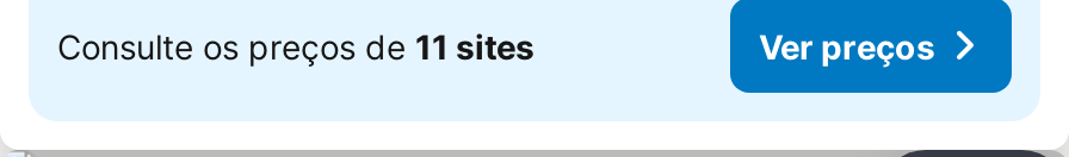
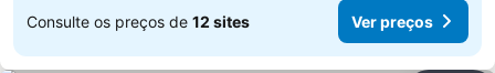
[57,25,534,65] Consulte os preços de 11 sites -> [27,12,250,30] Consulte os preços de 12 sites

